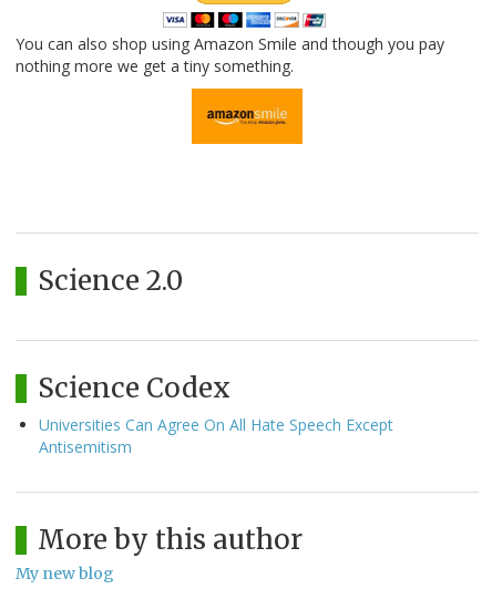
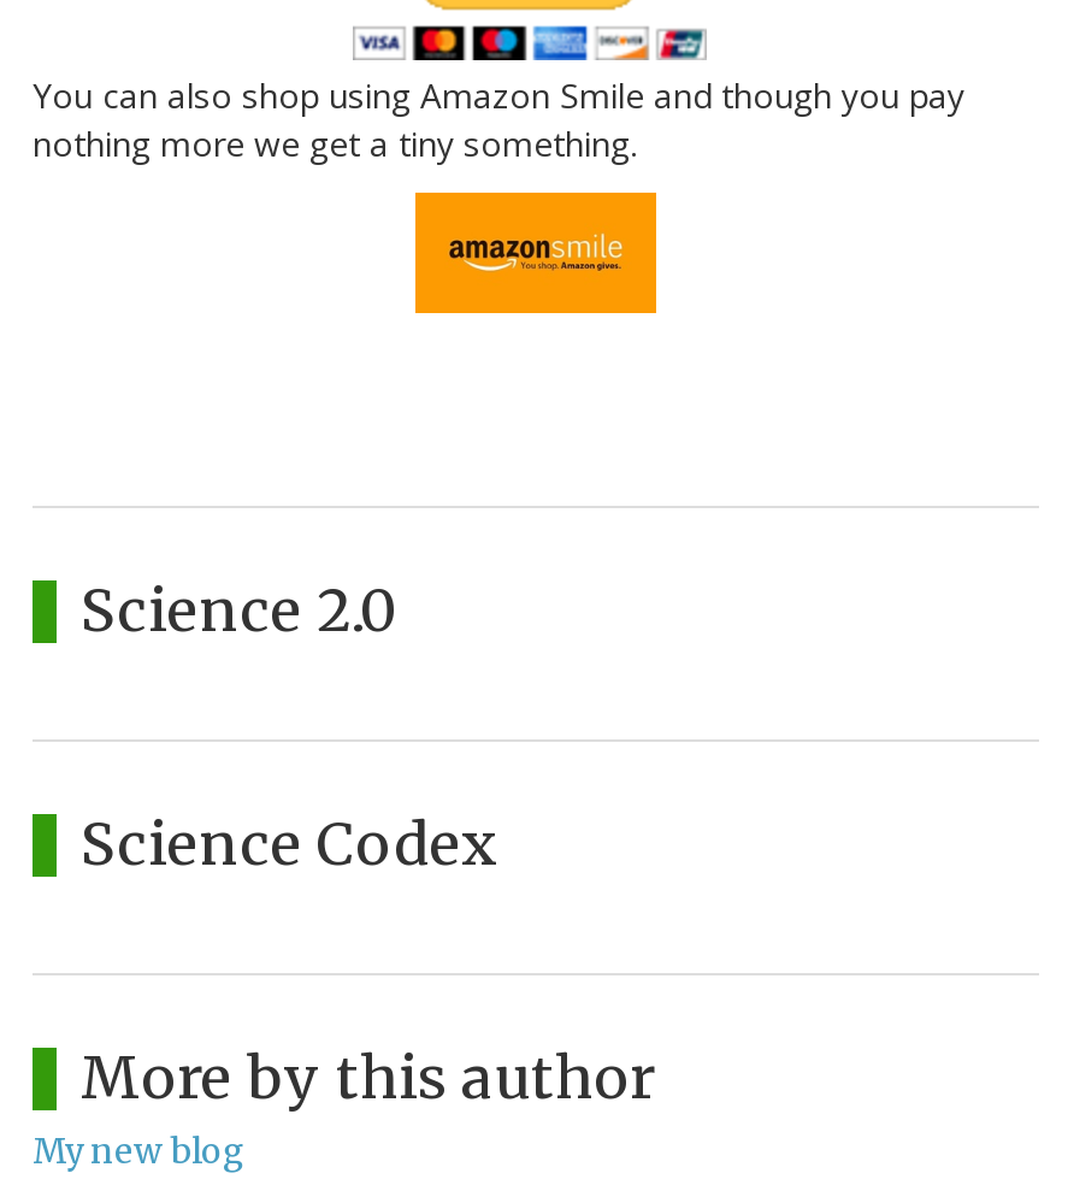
[39,415,393,458] Universities Can Agree On All Hate Speech Except | Antisemitism -> none

